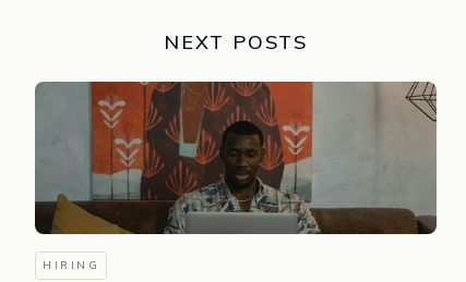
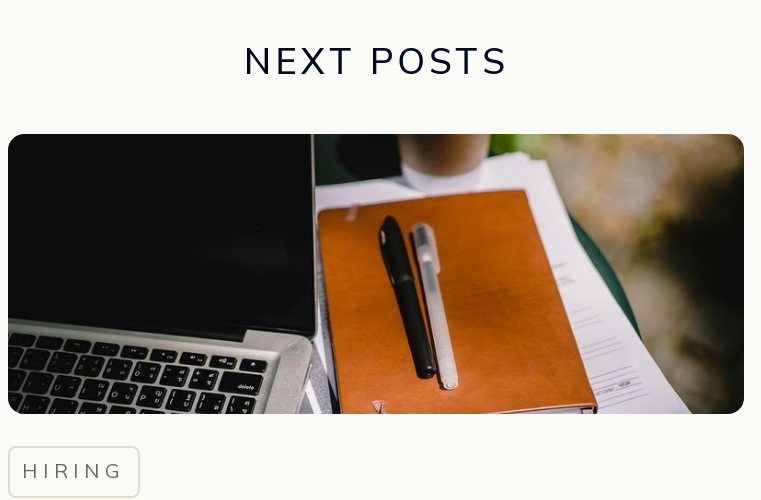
[34,81,438,235] [image] -> [8,132,744,416] [image]

